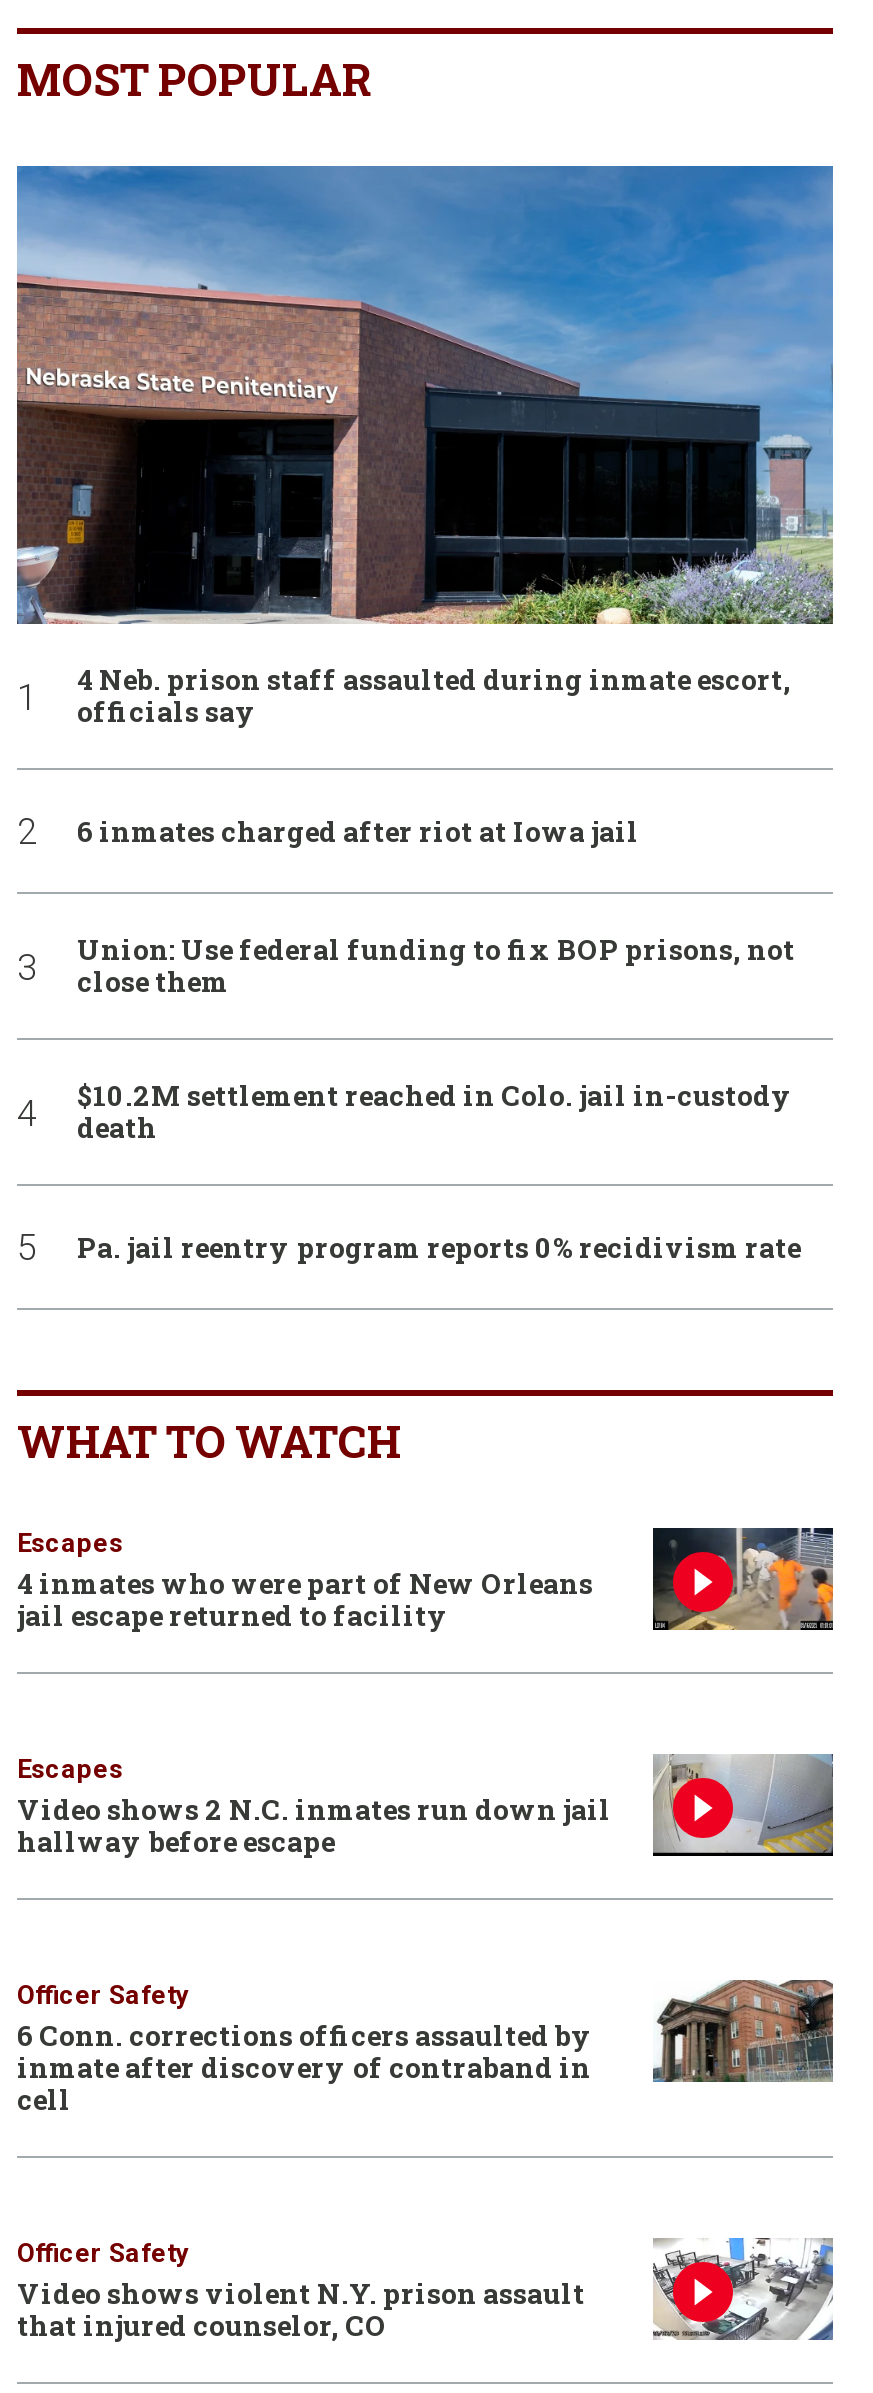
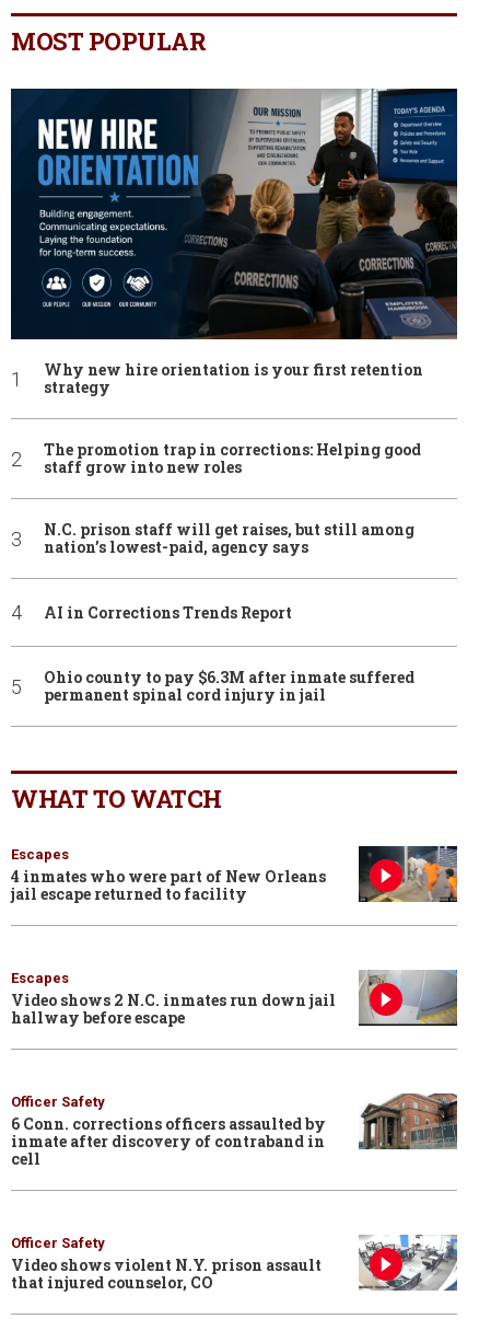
[15,164,835,730] [image] | 4 Neb. prison staff assaulted during inmate escort, | officials say -> [10,88,458,398] [image] | Why new hire orientation is your first retention | strategy
[77,811,639,849] 6 inmates charged after riot at Iowa jail -> [44,439,421,478] The promotion trap in corrections: Helping good | staff grow into new roles
[77,930,795,1000] Union: Use federal funding to fix BOP prisons, not | close them -> [44,519,414,558] N.C. prison staff will get raises, but still among | nation’s lowest-paid, agency says
[77,1076,793,1146] $10.2M settlement reached in Colo. jail in-custody | death -> [44,602,292,623] AI in Corrections Trends Report
[77,1227,801,1265] Pa. jail reentry program reports 0% recidivism rate -> [44,667,414,705] Ohio county to pay $6.3M after inmate suffered | permanent spinal cord injury in jail

